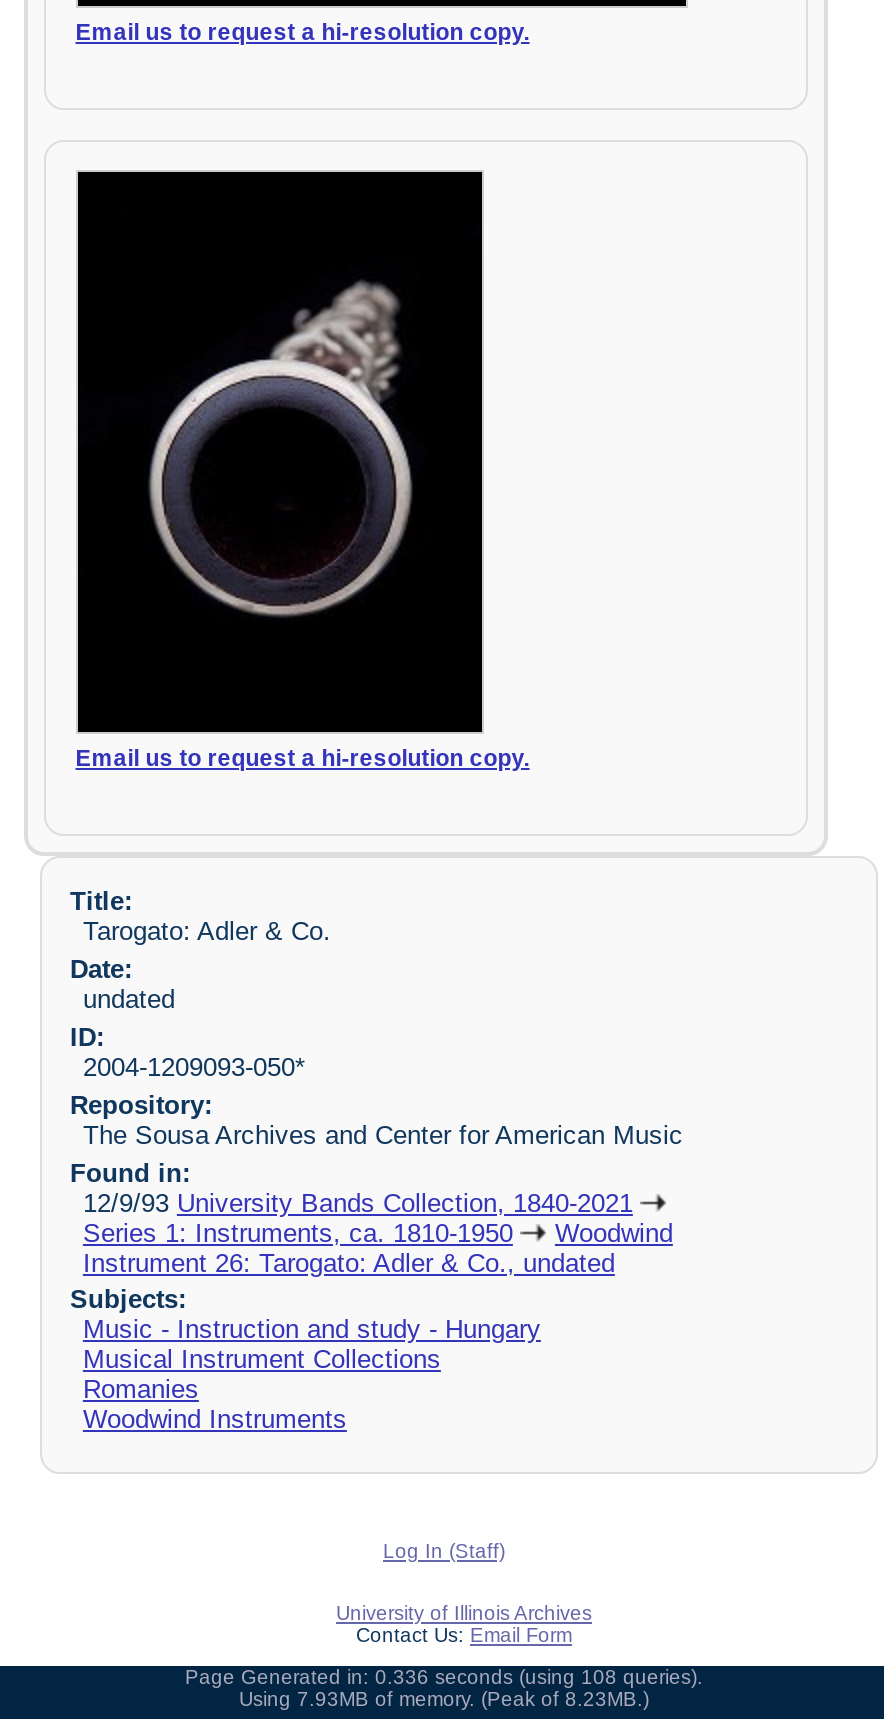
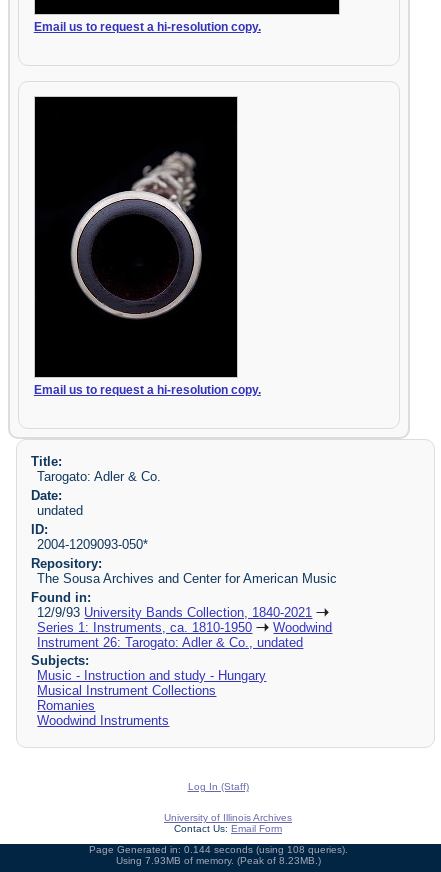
[185,1666,703,1688] Page Generated in: 0.336 seconds (using 108 queries). -> [88,844,347,855] Page Generated in: 0.144 seconds (using 108 queries).

